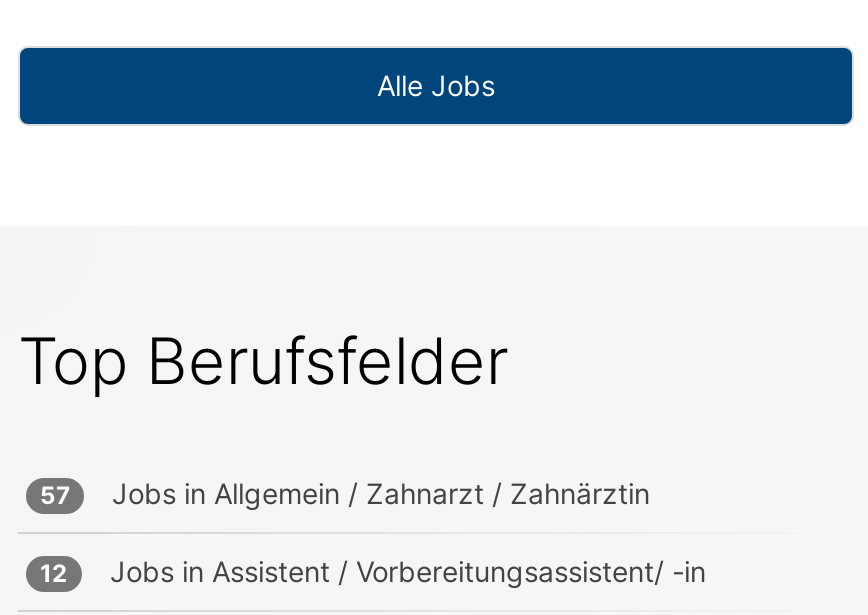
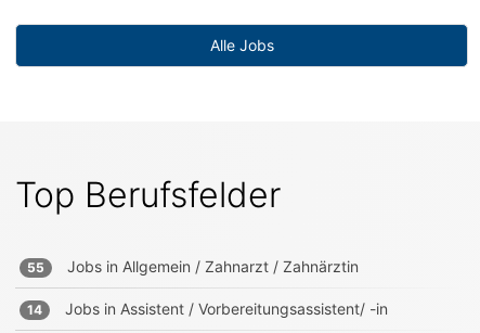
[40,476,650,510] 57 Jobs in Allgemein / Zahnarzt / Zahnärztin -> [27,257,359,276] 55 Jobs in Allgemein / Zahnarzt / Zahnärztin
[40,554,706,588] 12 Jobs in Assistent / Vorbereitungsassistent/ -in -> [27,299,388,318] 14 Jobs in Assistent / Vorbereitungsassistent/ -in

